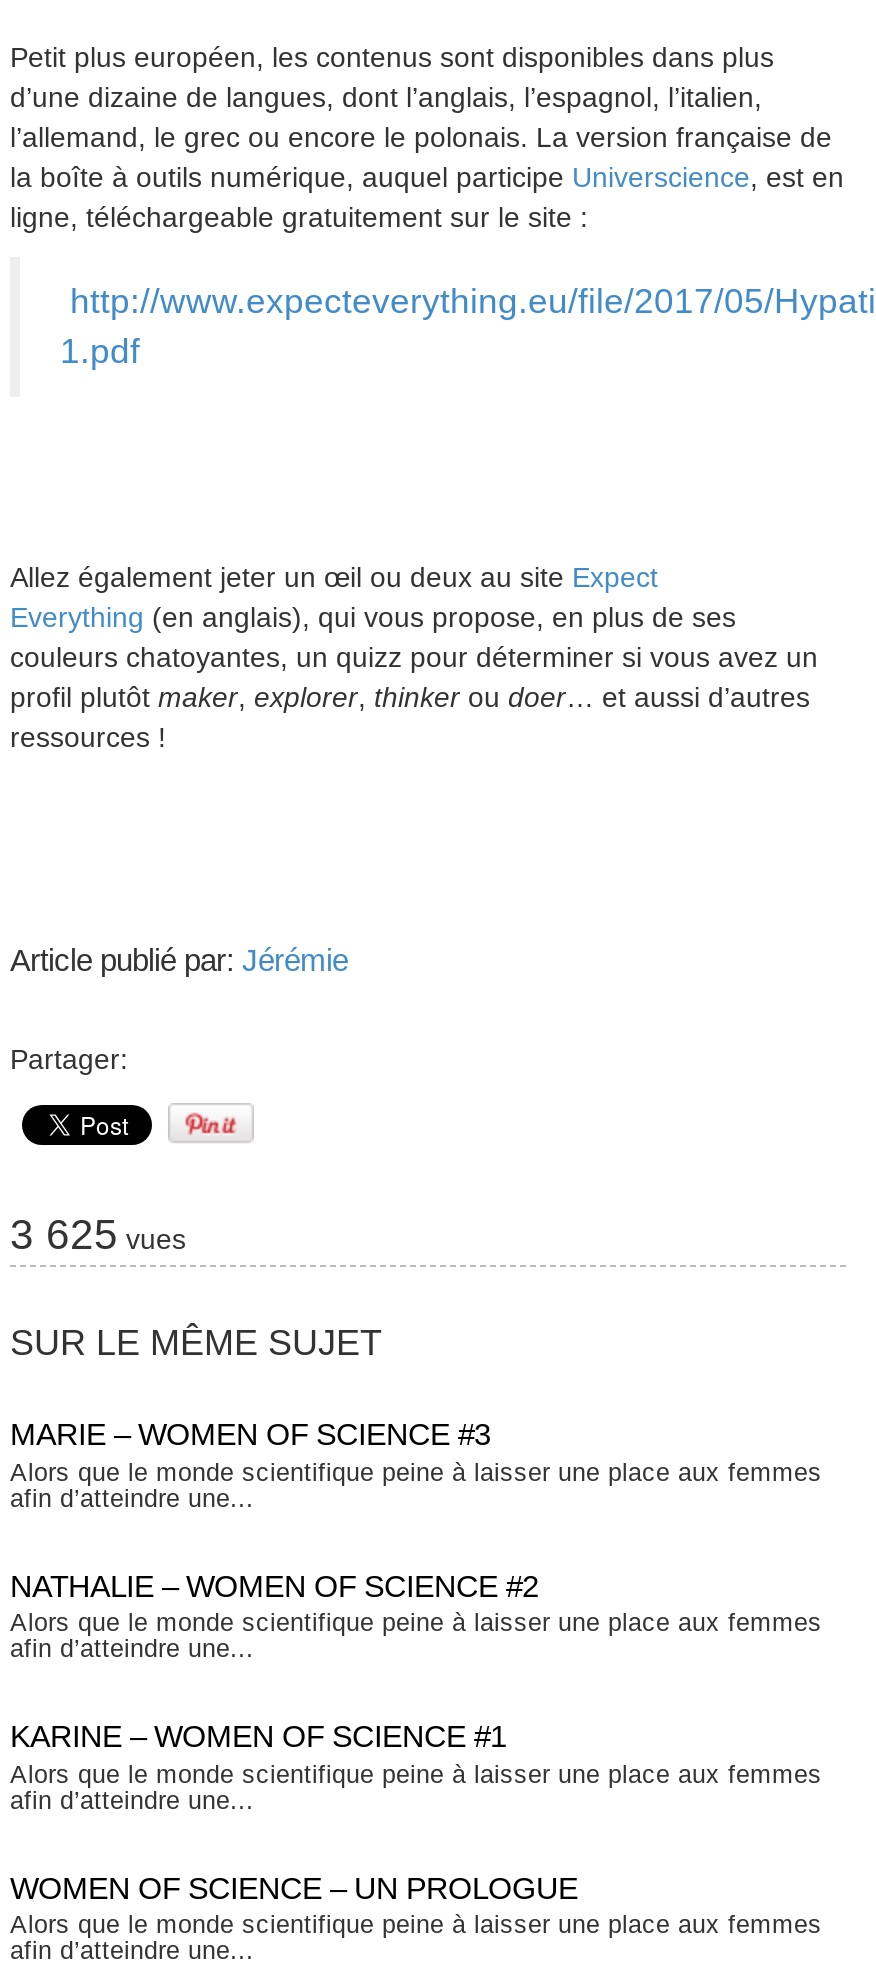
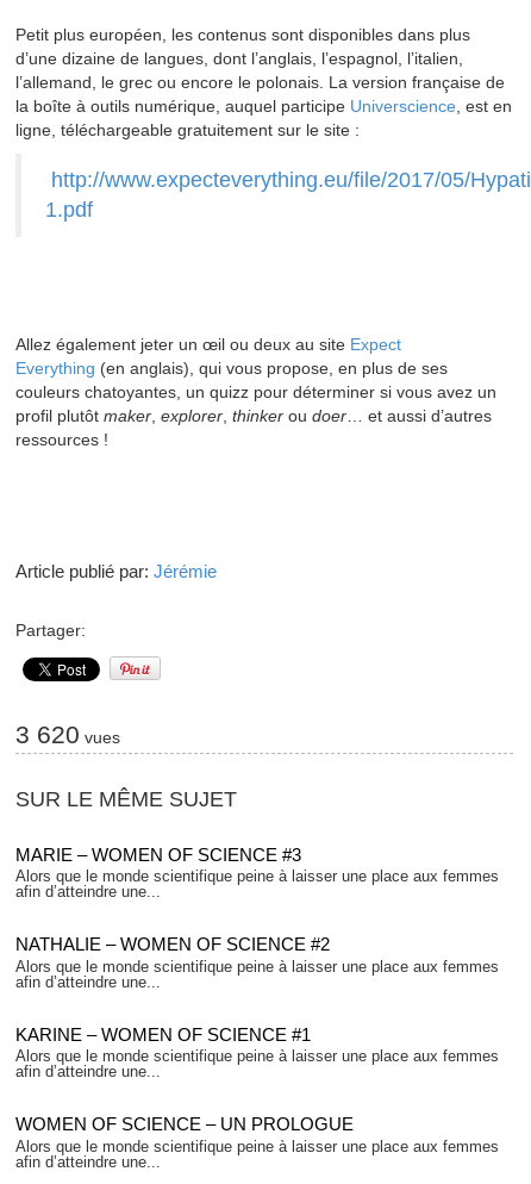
[10,1211,186,1257] 3 625 vues -> [15,721,120,749] 3 620 vues

